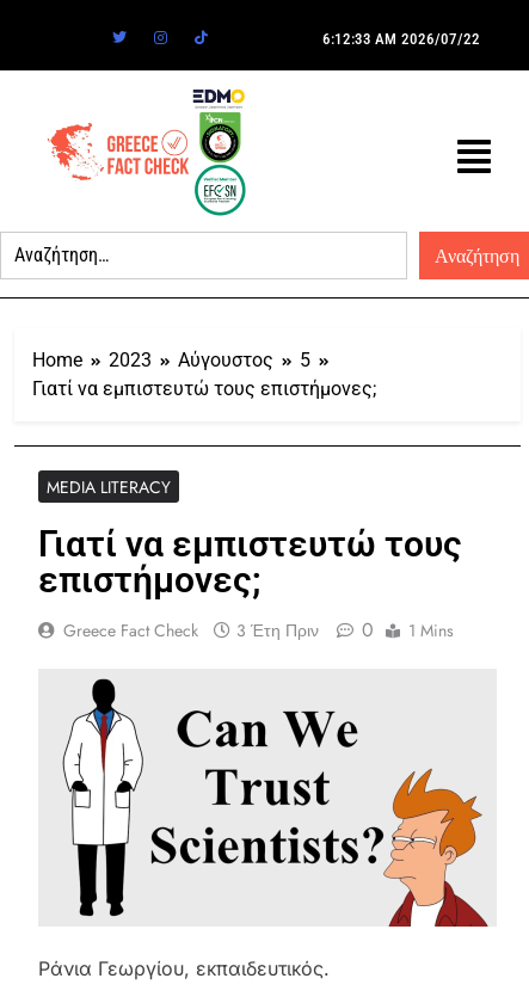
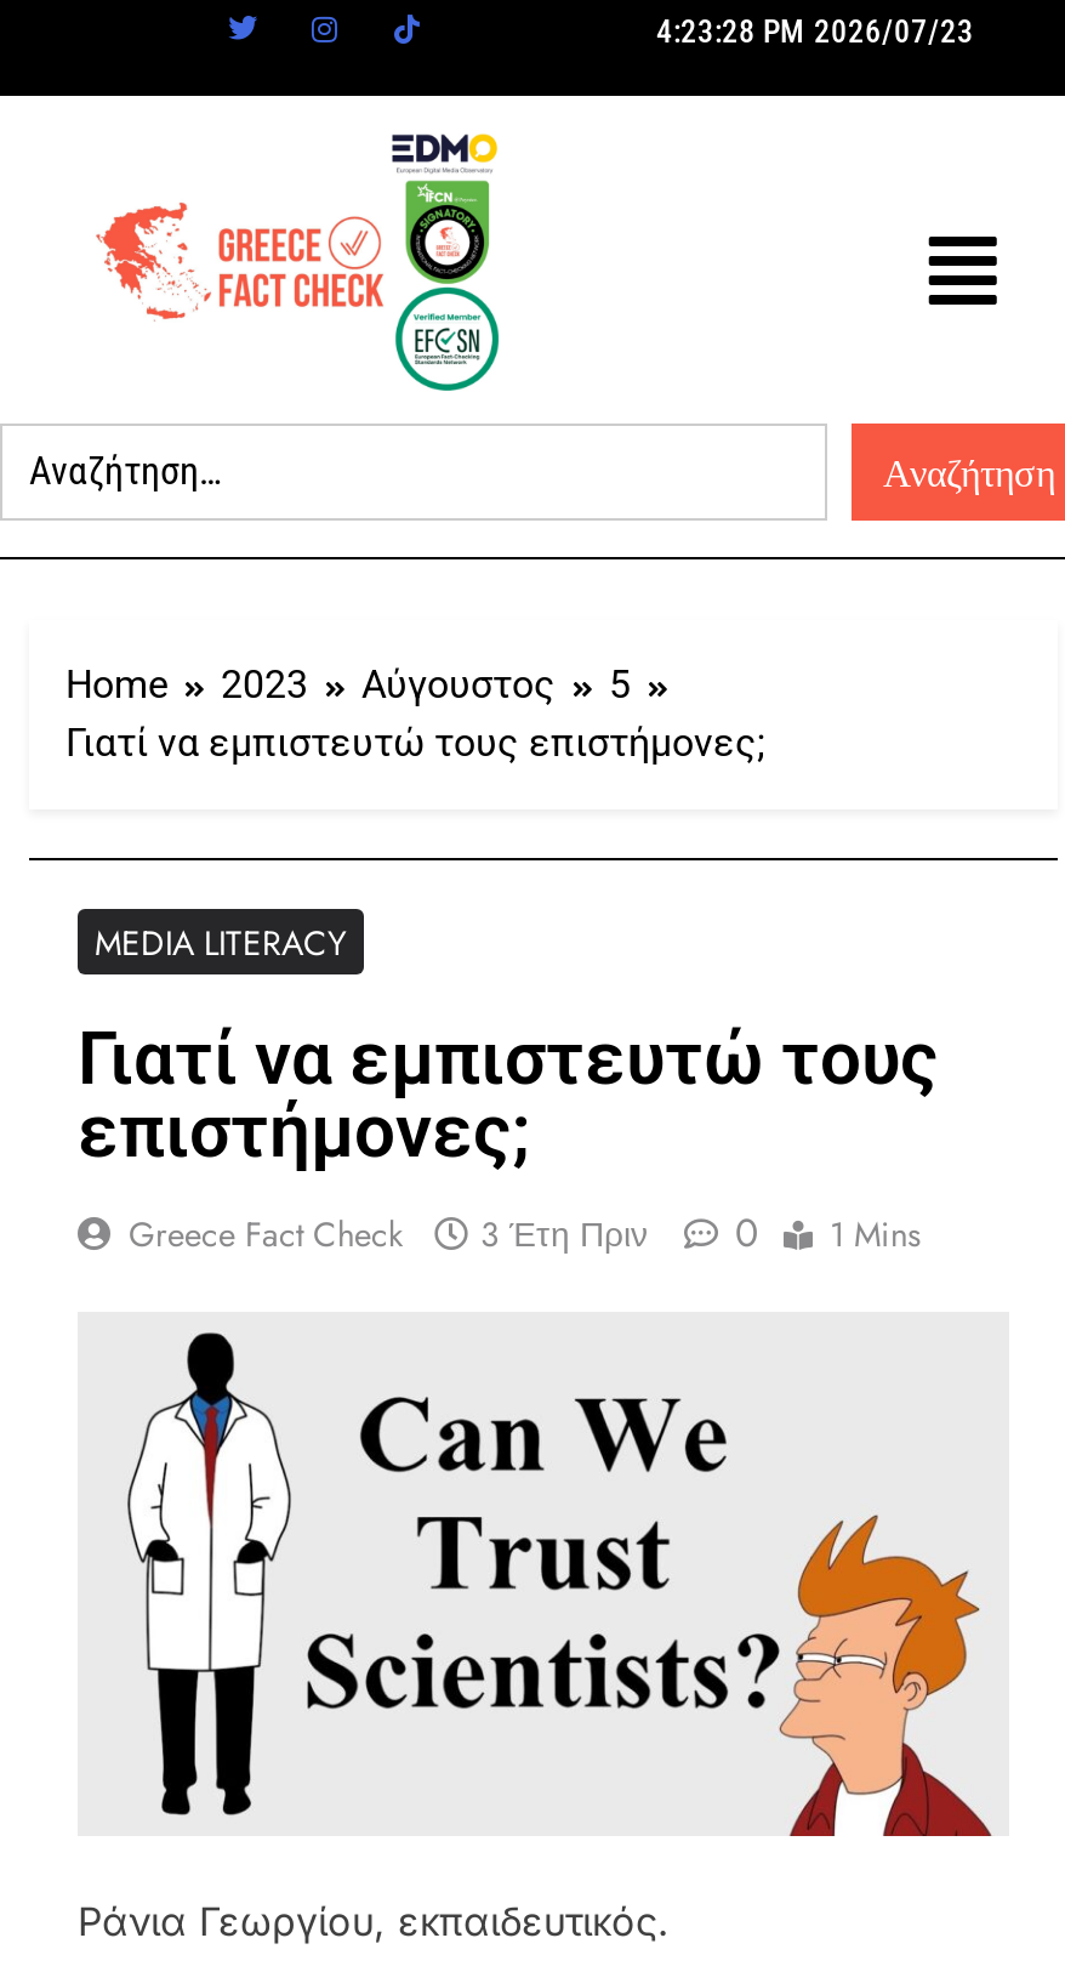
[322,30,480,48] 6:12:33 AM 2026/07/22 -> [656,13,974,50] 4:23:28 PM 2026/07/23

